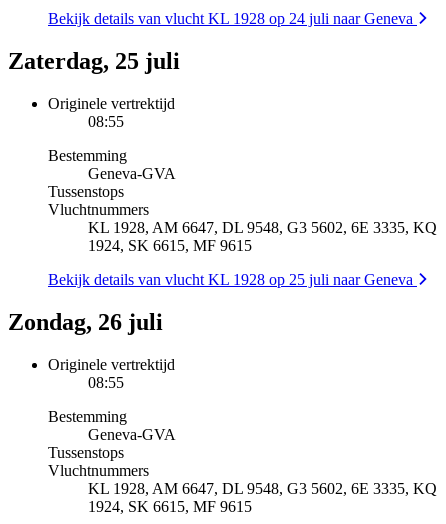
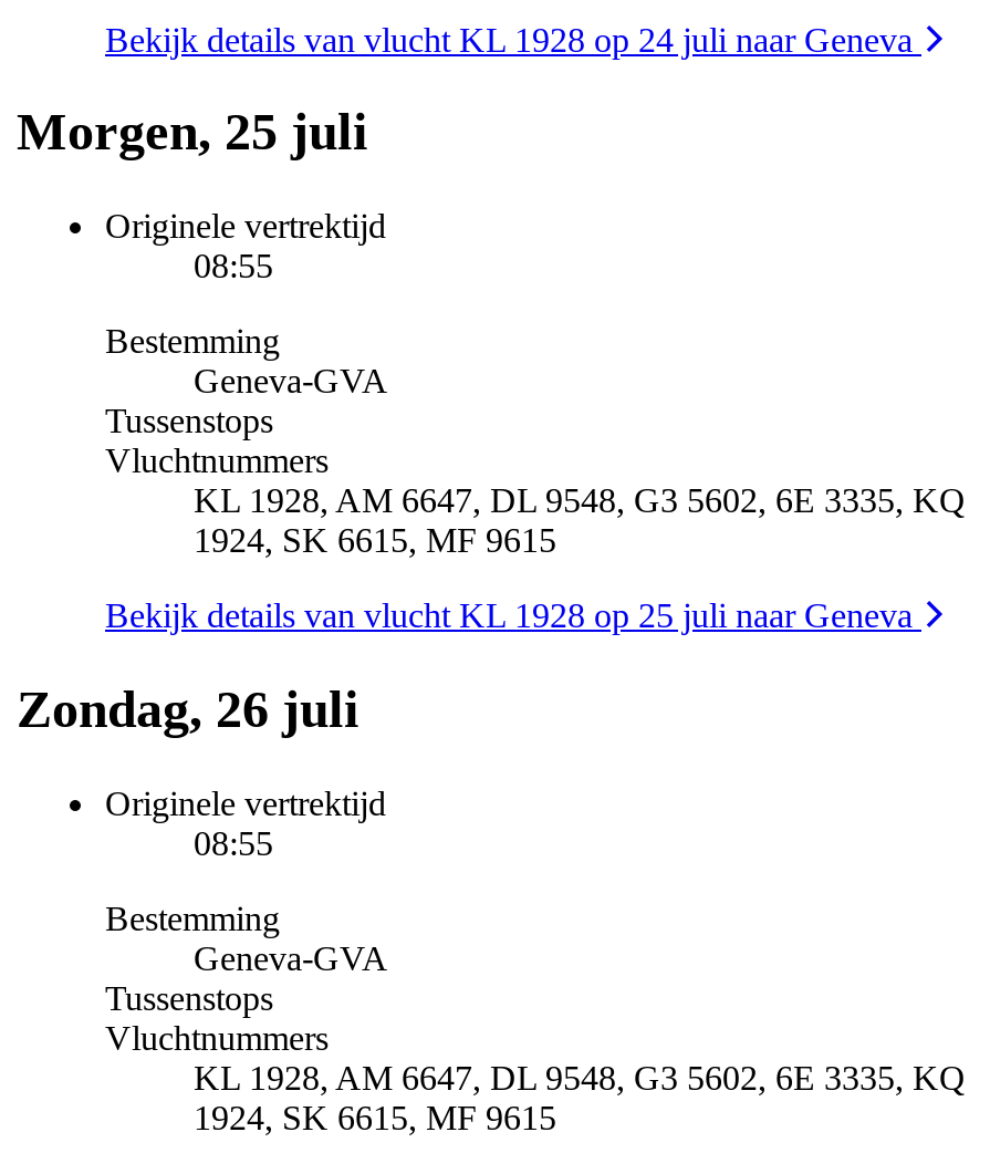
[8,48,180,74] Zaterdag, 25 juli -> [17,104,368,161] Morgen, 25 juli

